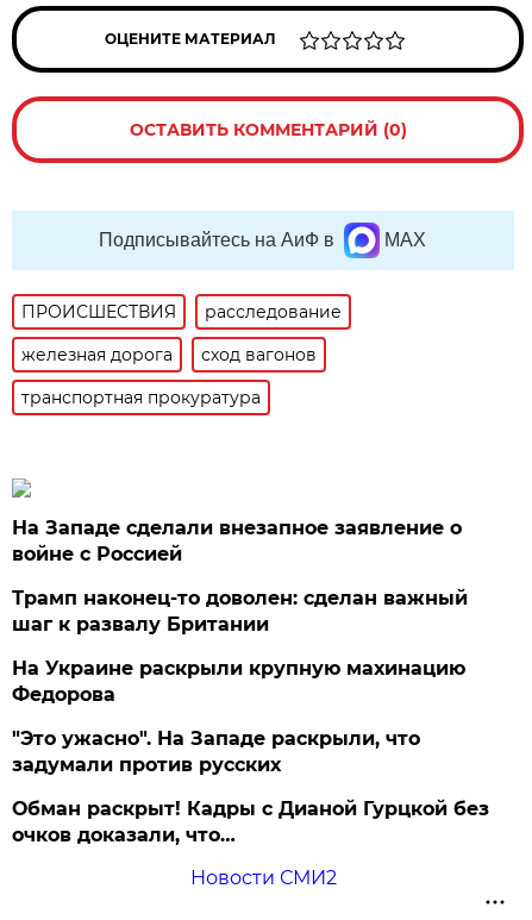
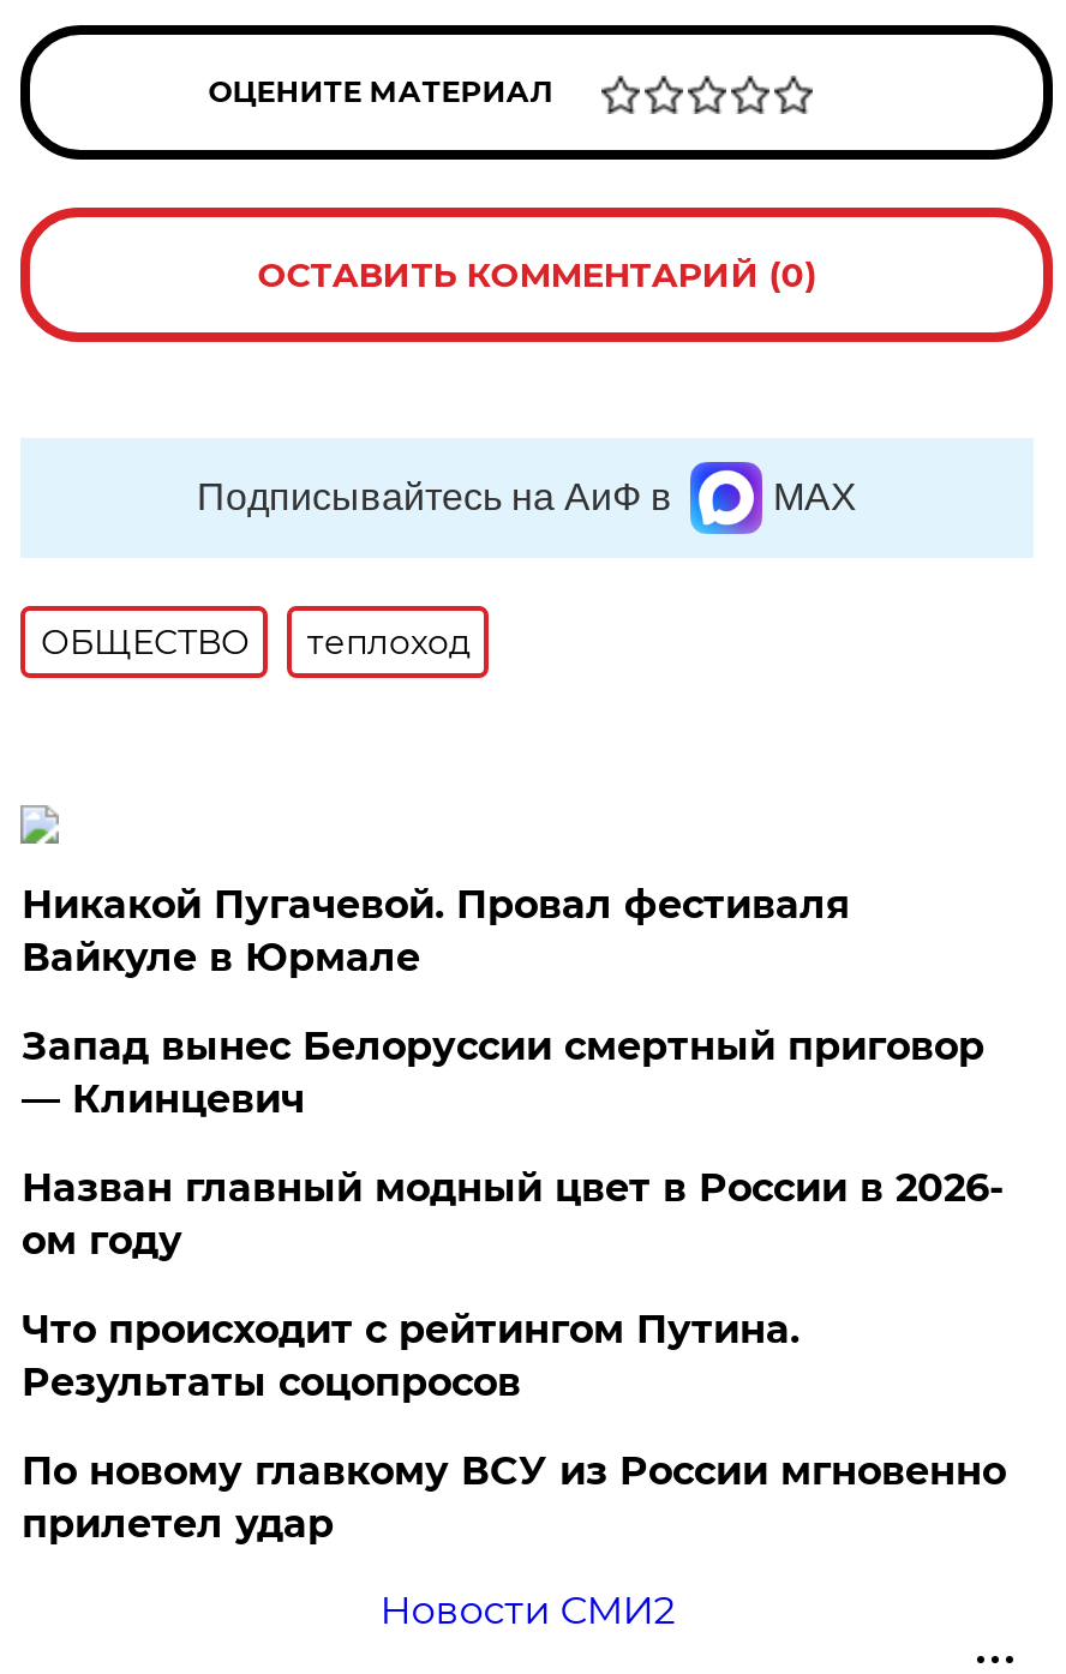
[22,301,342,408] ПРОИСШЕСТВИЯ | расследование | железная дорога | сход вагонов | транспортная прокуратура -> [41,620,470,664] ОБЩЕСТВО | теплоход
[12,517,490,846] На Западе сделали внезапное заявление о | войне с Россией | Трамп наконец-то доволен: сделан важный | шаг к развалу Британии | На Украине раскрыли крупную махинацию | Федорова | "Это ужасно". На Западе раскрыли, что | задумали против русских | Обман раскрыт! Кадры с Дианой Гурцкой без | очков доказали, что… -> [21,882,1006,1547] Никакой Пугачевой. Провал фестиваля | Вайкуле в Юрмале | Запад вынес Белоруссии смертный приговор | — Клинцевич | Назван главный модный цвет в России в 2026- | ом году | Что происходит с рейтингом Путина. | Результаты соцопросов | По новому главкому ВСУ из России мгновенно | прилетел удар

